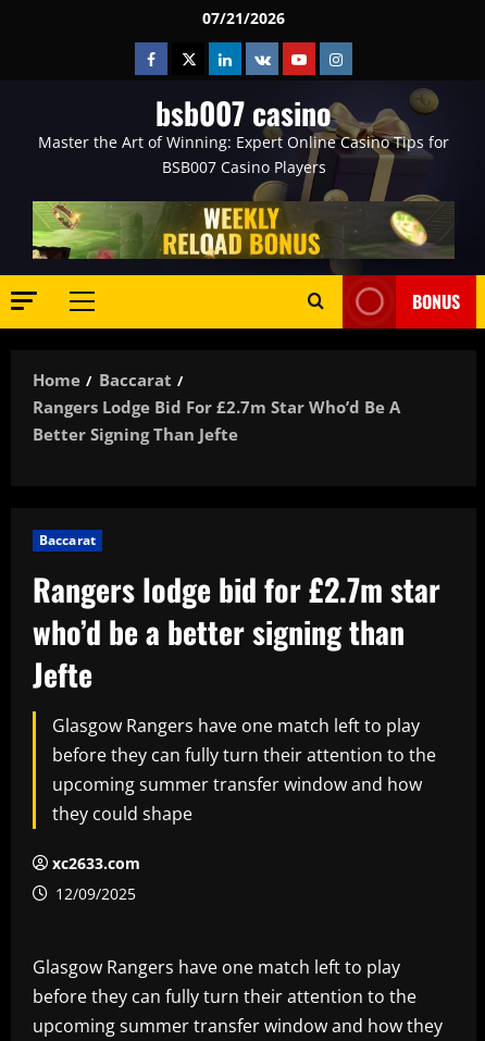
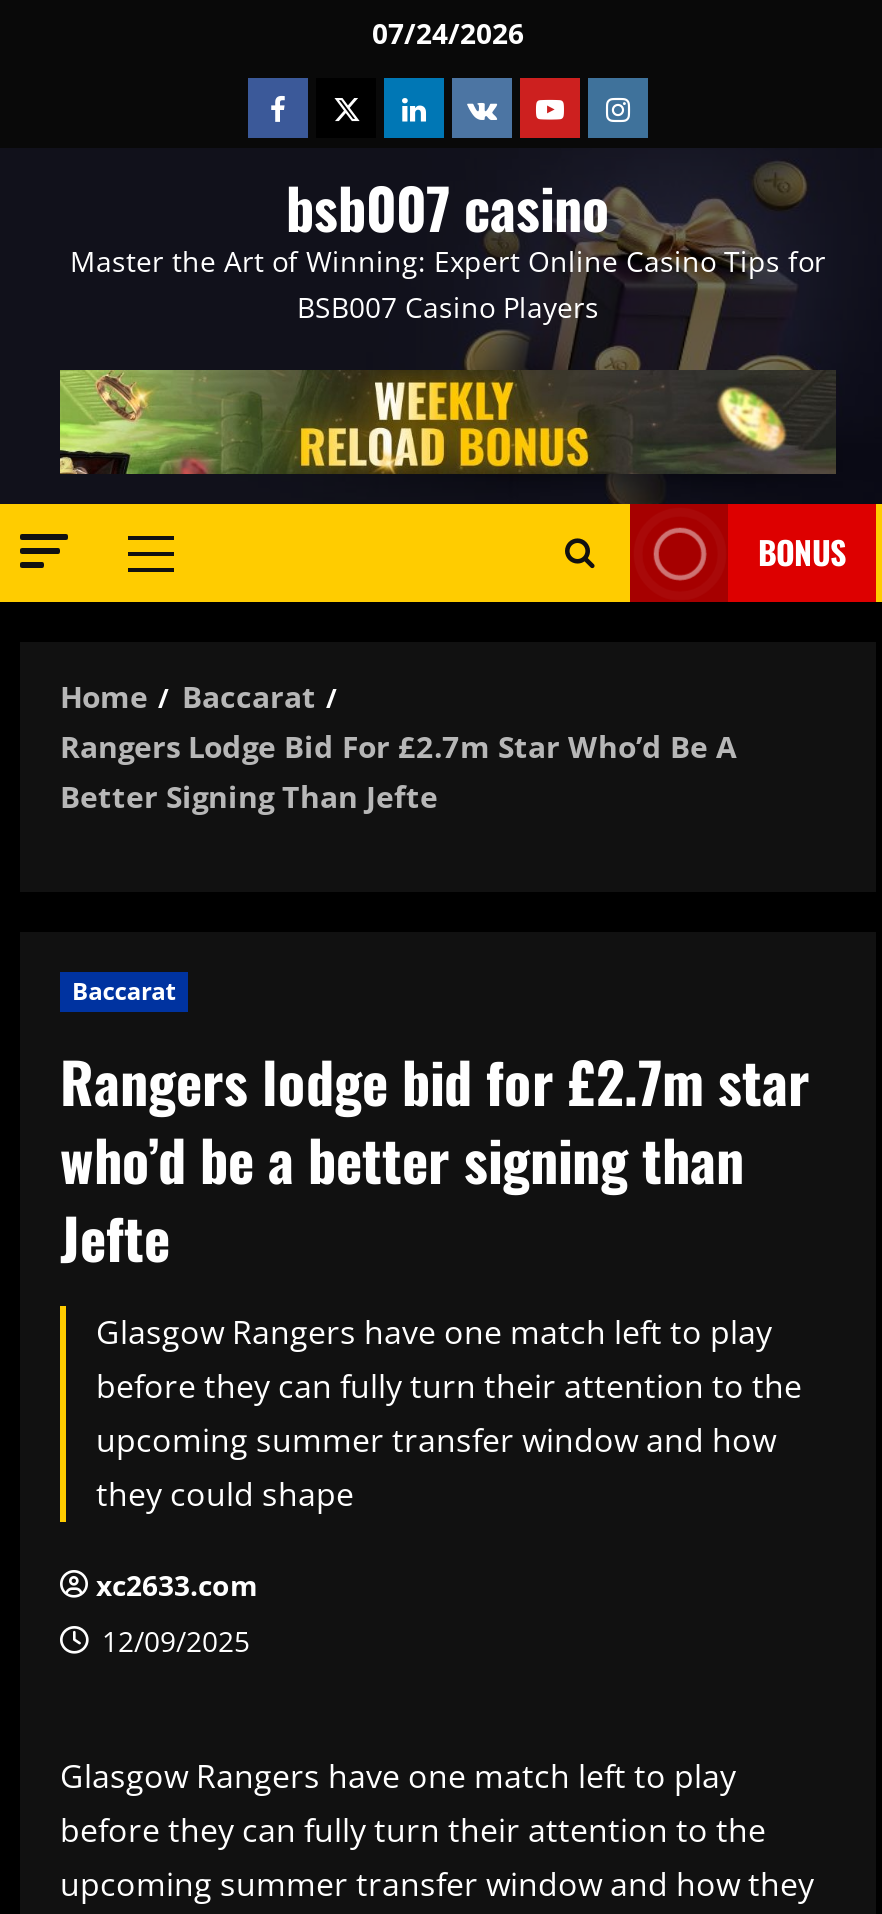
[202,8,285,28] 07/21/2026 -> [372,14,524,52] 07/24/2026

